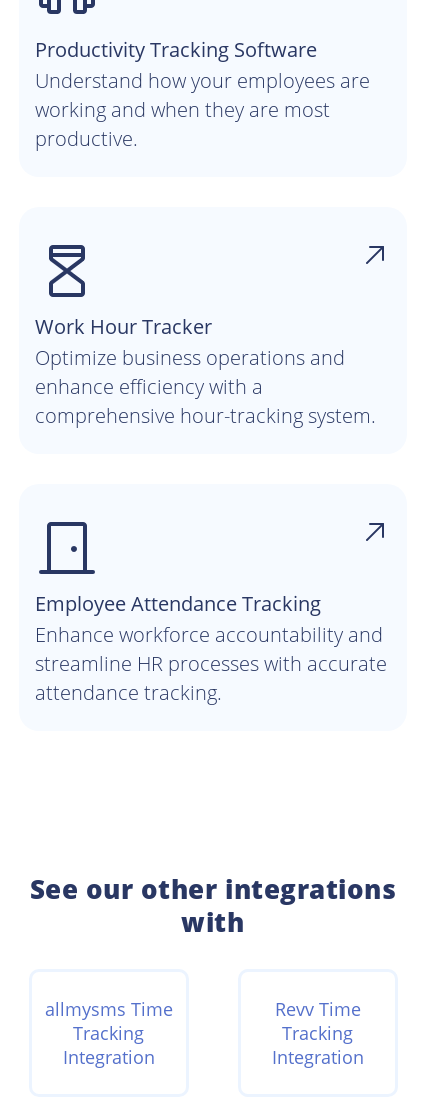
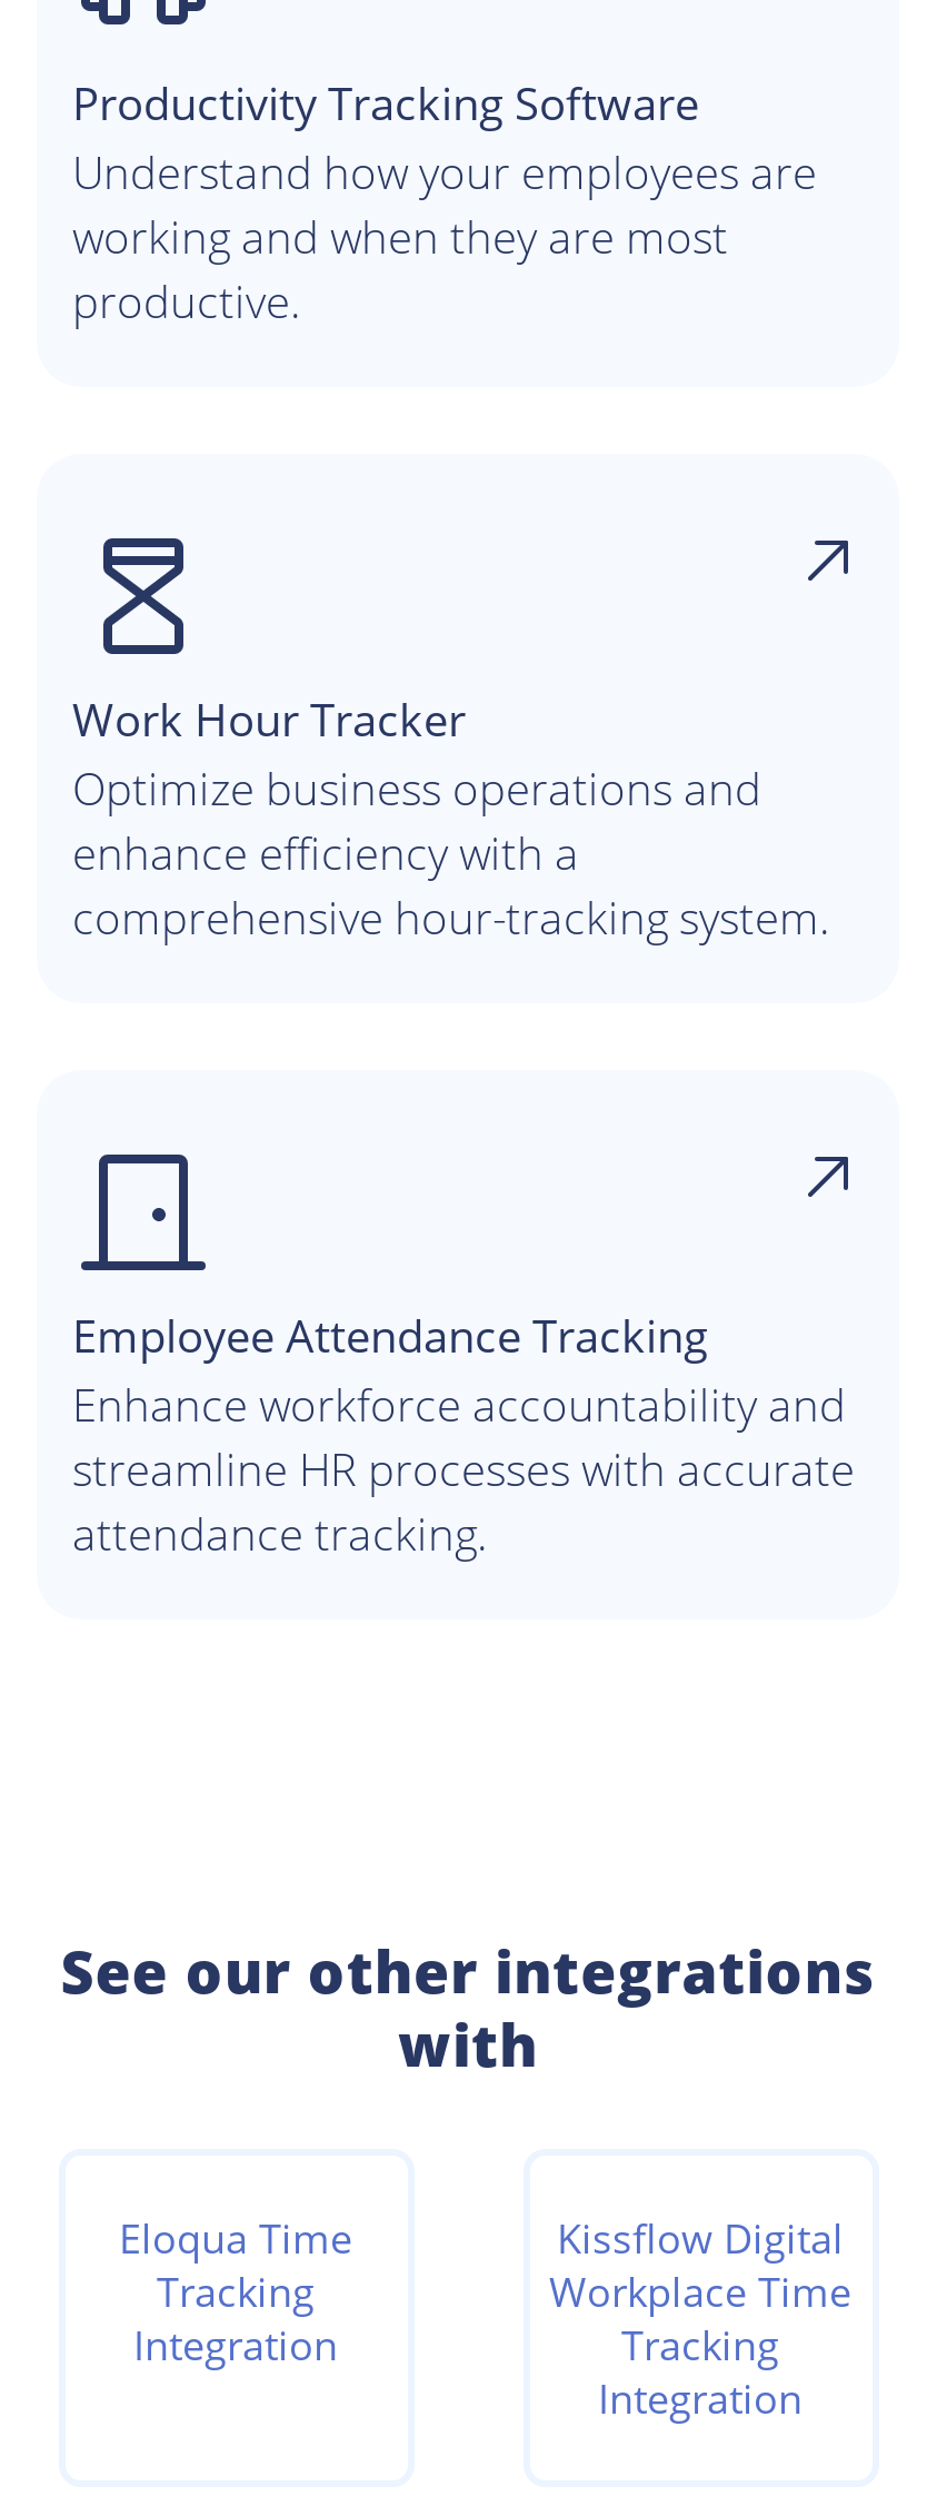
[44,997,172,1021] allmysms Time -> [119,2212,352,2265] Eloqua Time
[274,997,360,1021] Revv Time -> [549,2212,851,2318] Kissflow Digital | Workplace Time

